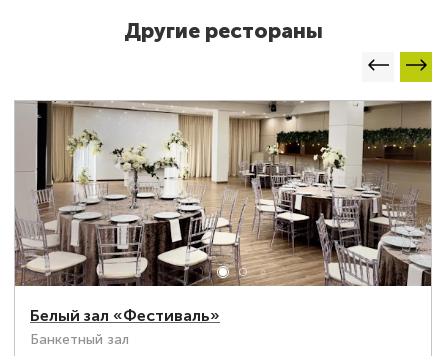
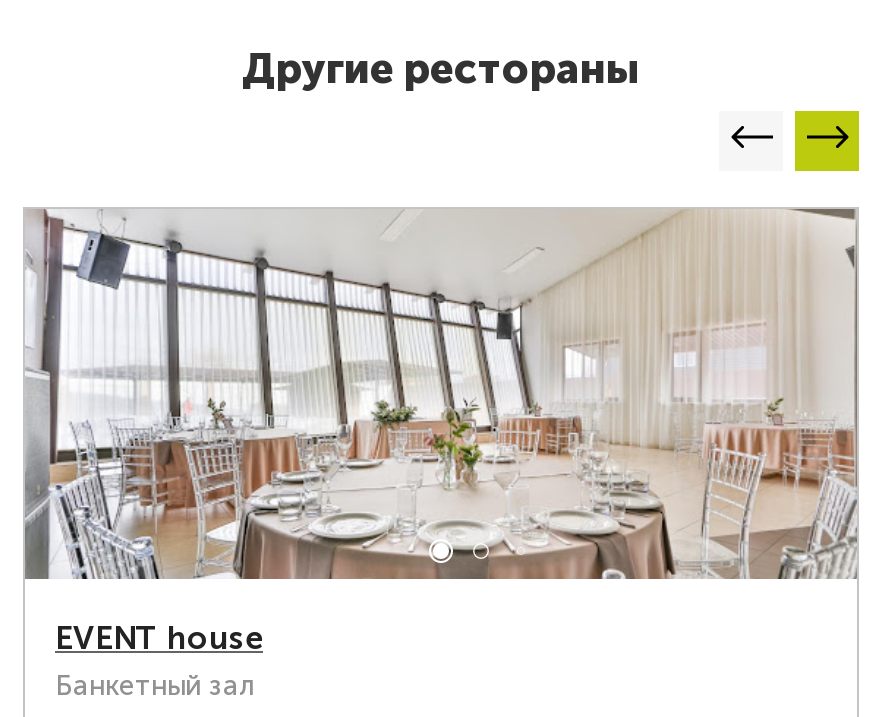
[15,100,432,325] [image] | Белый зал «Фестиваль» -> [23,207,859,657] [image] | EVENT house

